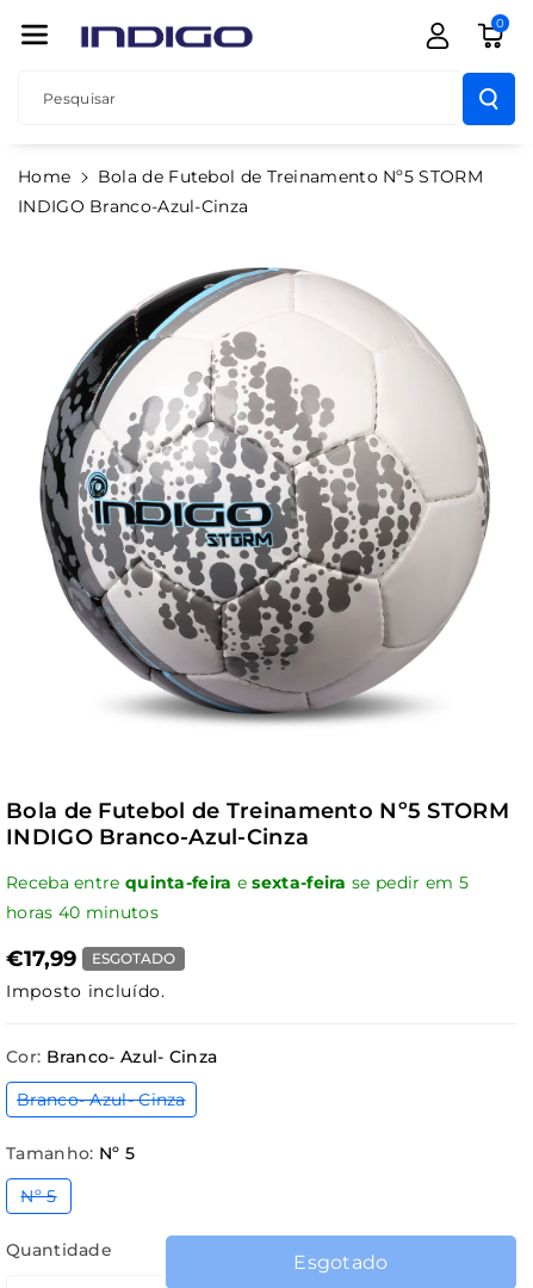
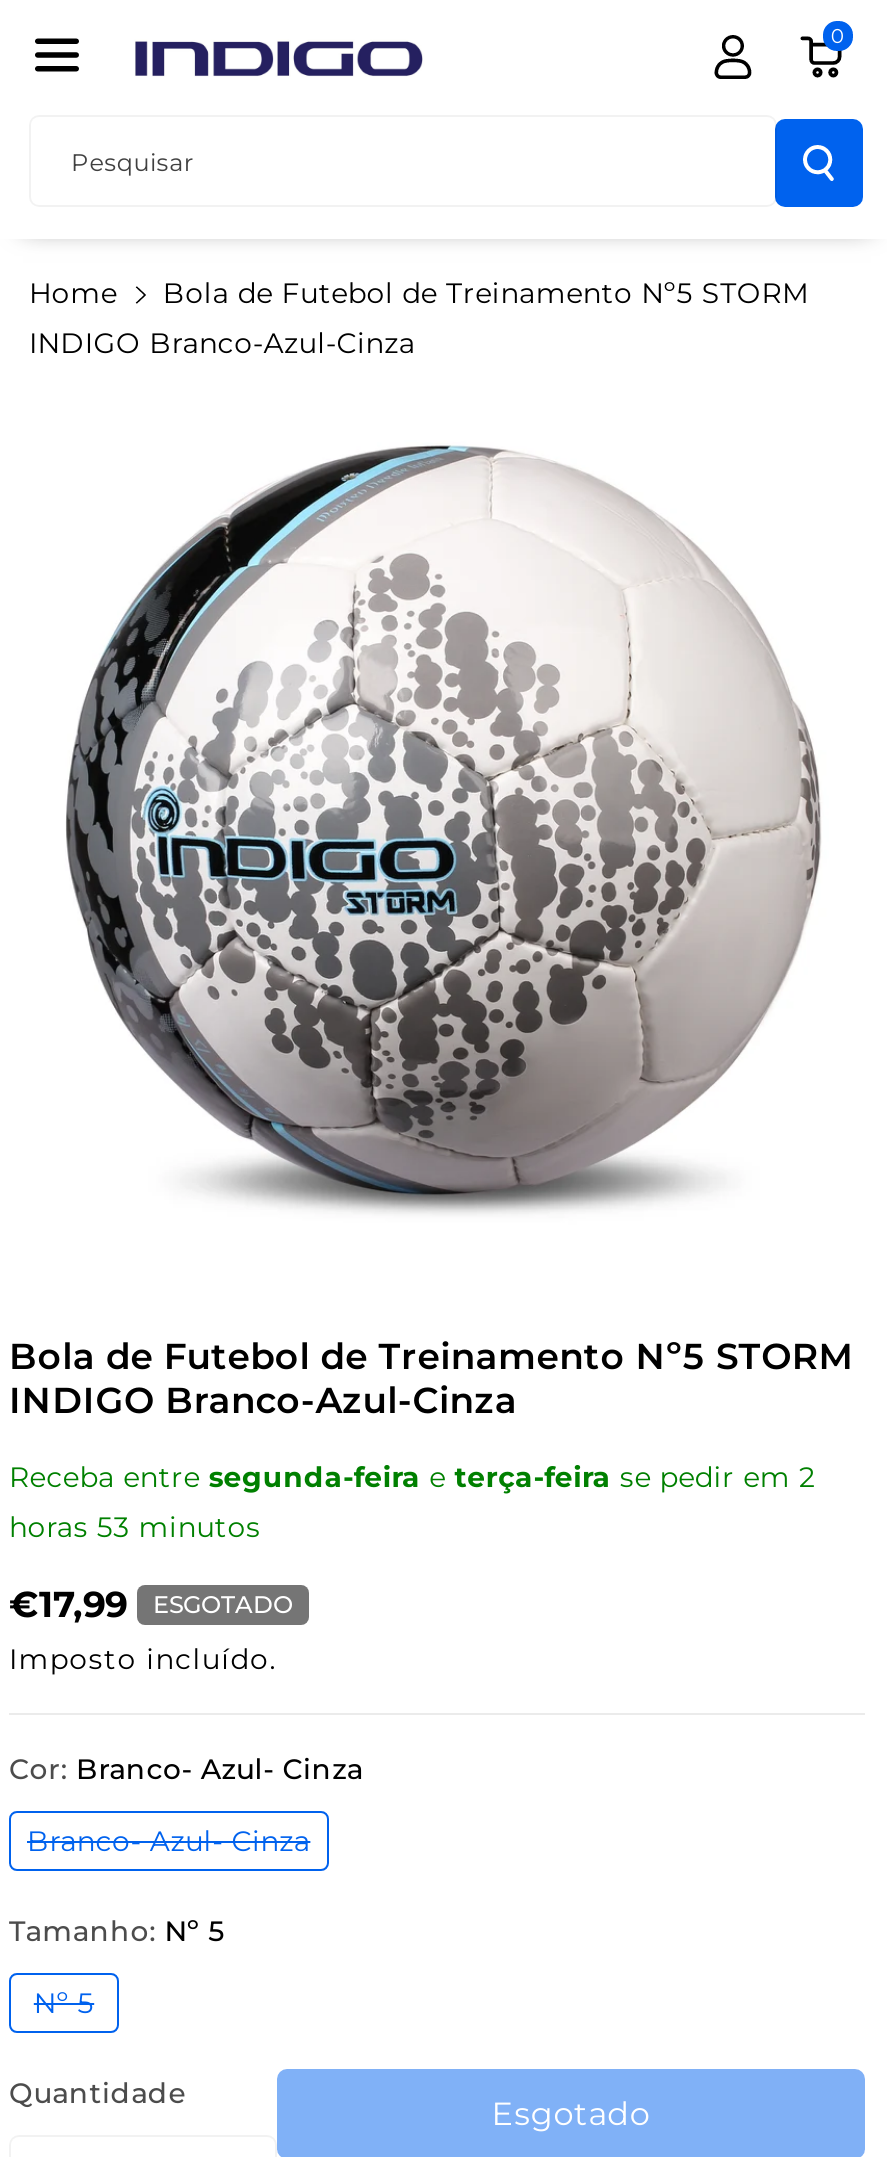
[6,872,469,893] Receba entre quinta-feira e sexta-feira se pedir em 5 -> [9,1459,816,1495] Receba entre segunda-feira e terça-feira se pedir em 2
[6,902,158,923] horas 40 minutos -> [9,1509,261,1545] horas 53 minutos

